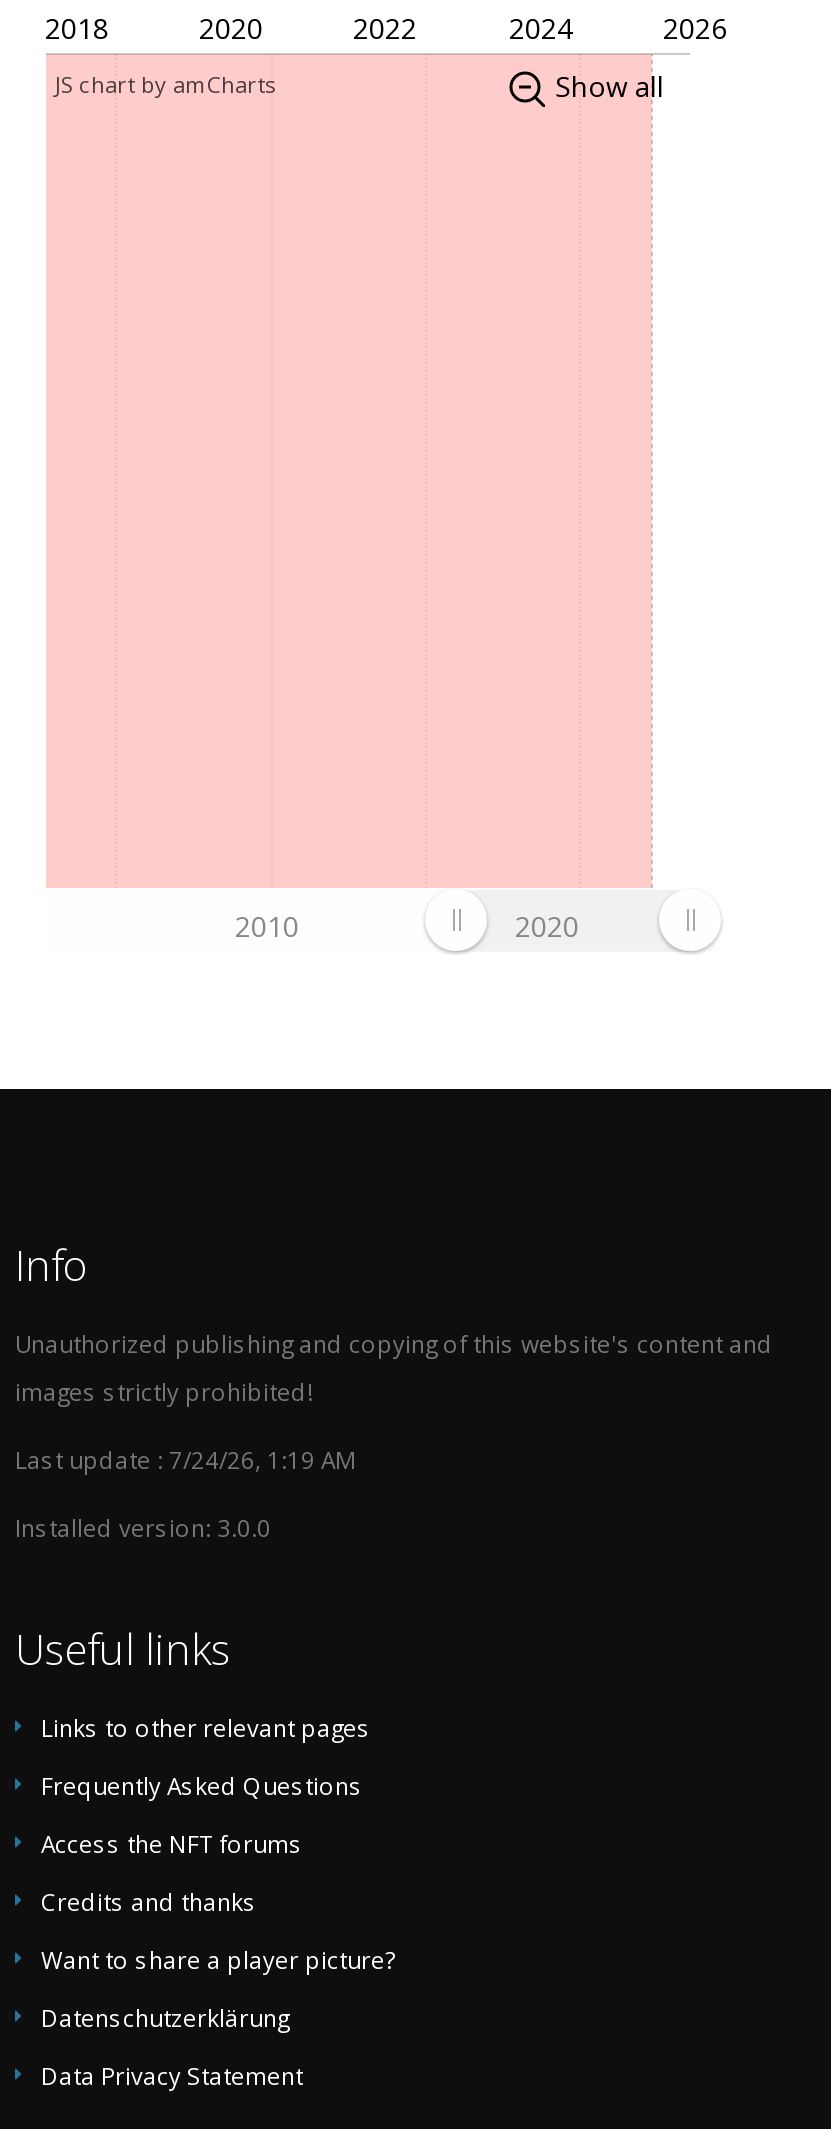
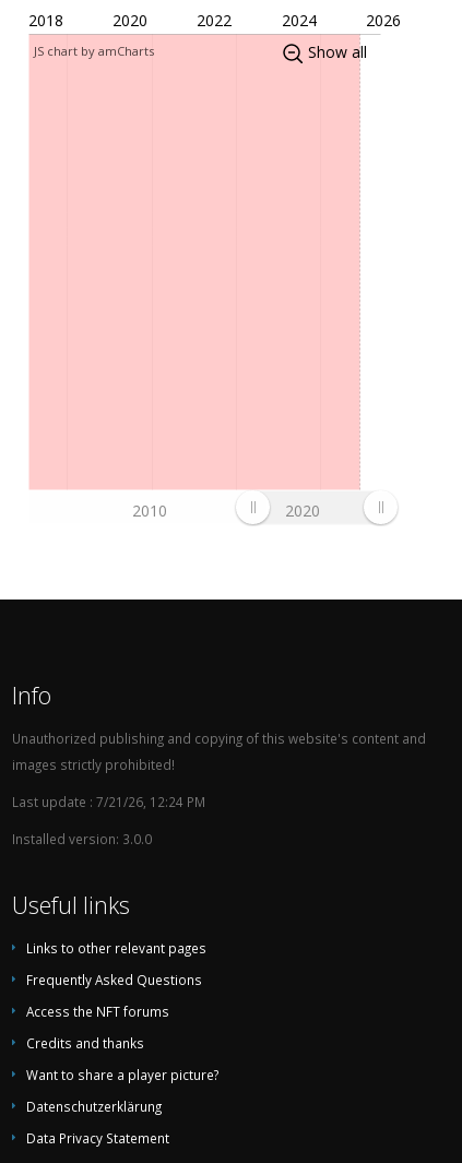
[15,1443,355,1475] Last update : 7/24/26, 1:19 AM -> [12,793,205,810] Last update : 7/21/26, 12:24 PM

